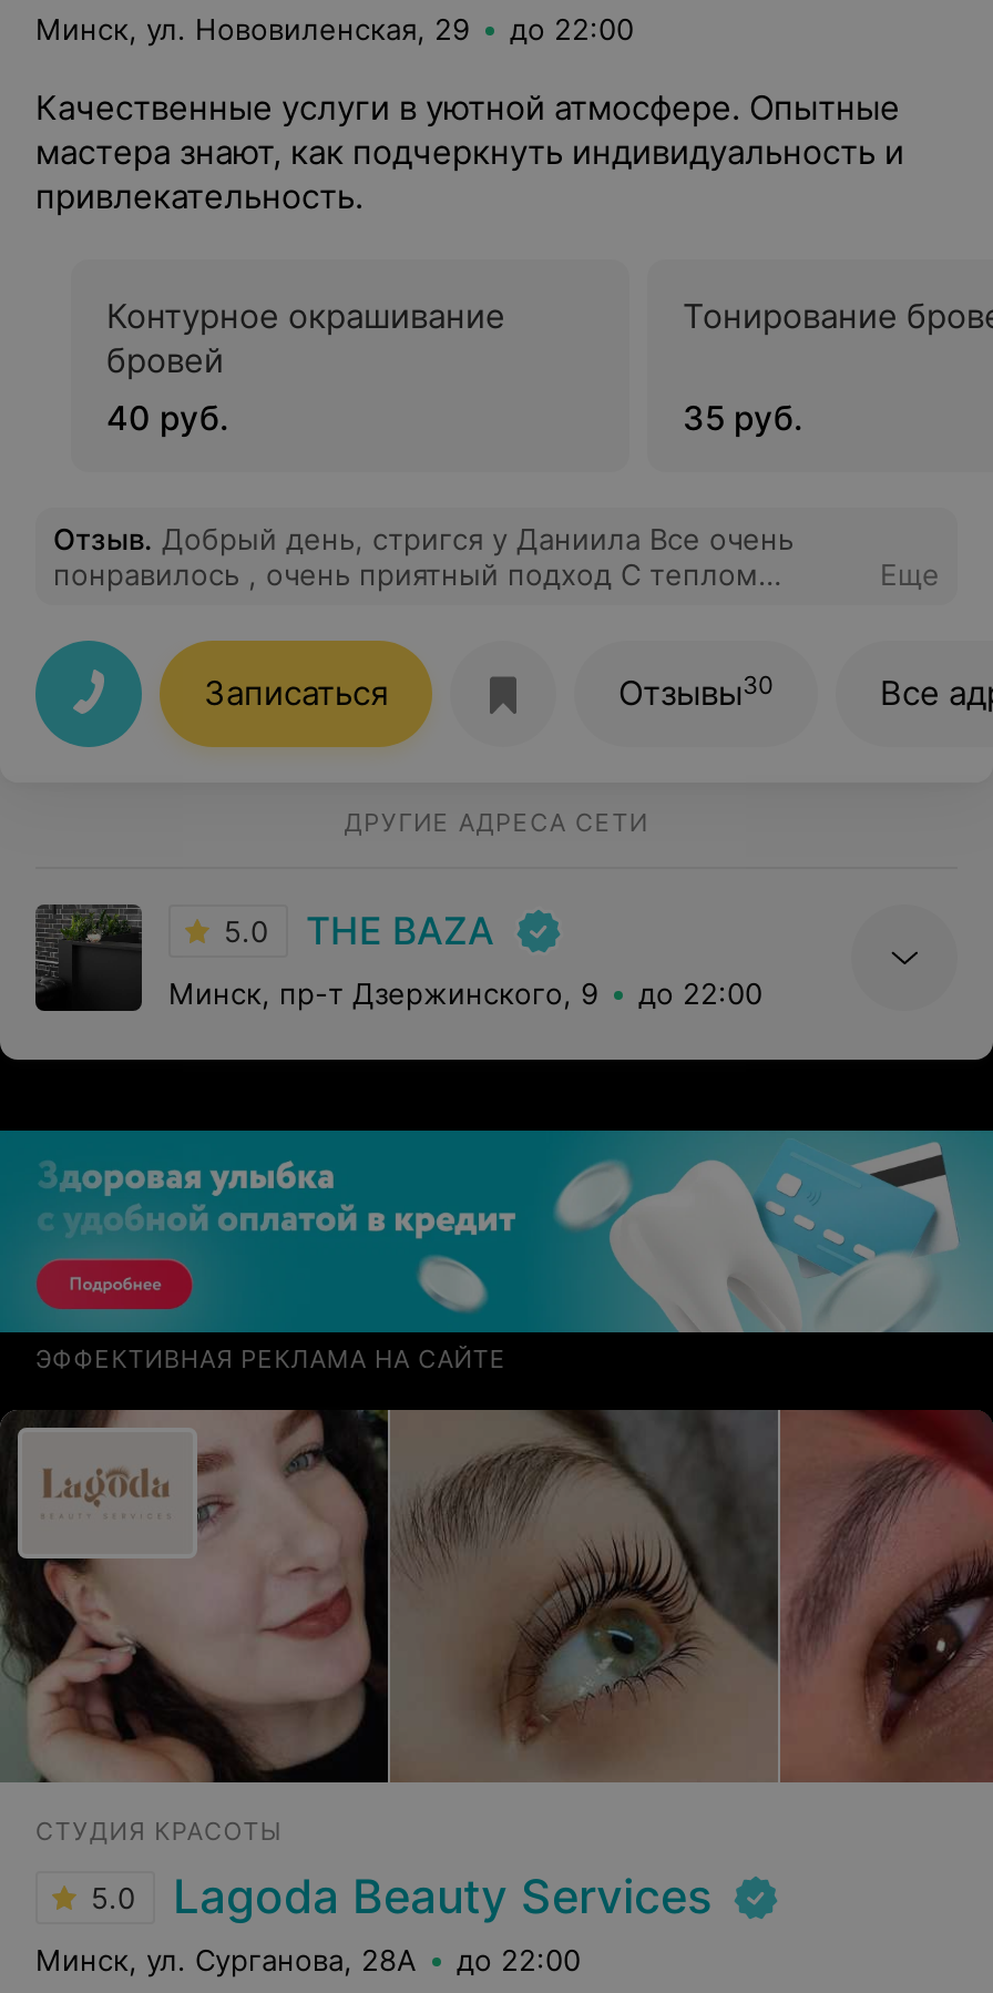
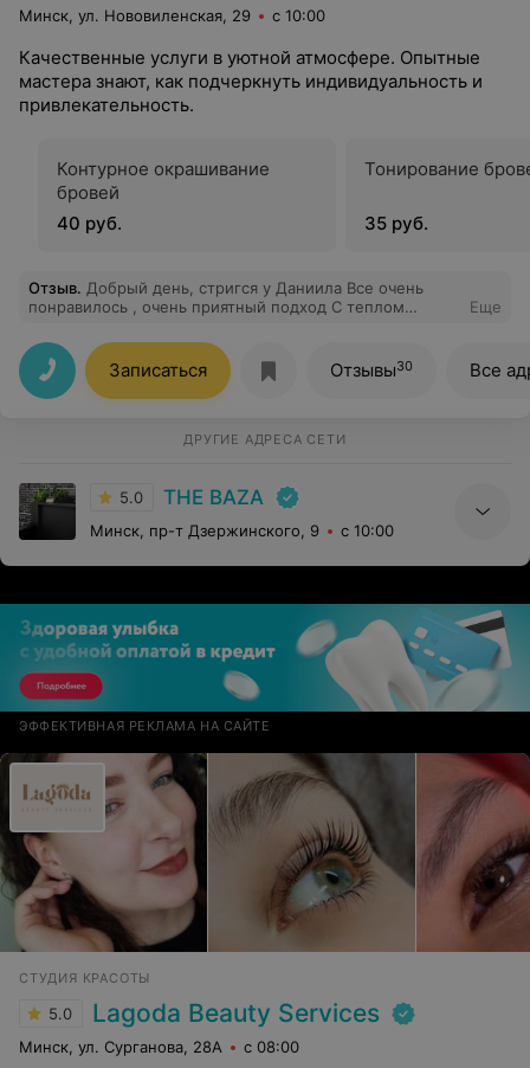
[35,11,634,47] Минск, ул. Нововиленская, 29 до 22:00 -> [19,6,325,25] Минск, ул. Нововиленская, 29 с 10:00
[168,975,762,1011] Минск, пр-т Дзержинского, 9 до 22:00 -> [90,521,394,540] Минск, пр-т Дзержинского, 9 с 10:00
[35,1942,581,1977] Минск, ул. Сурганова, 28А до 22:00 -> [19,1037,299,1056] Минск, ул. Сурганова, 28А с 08:00

